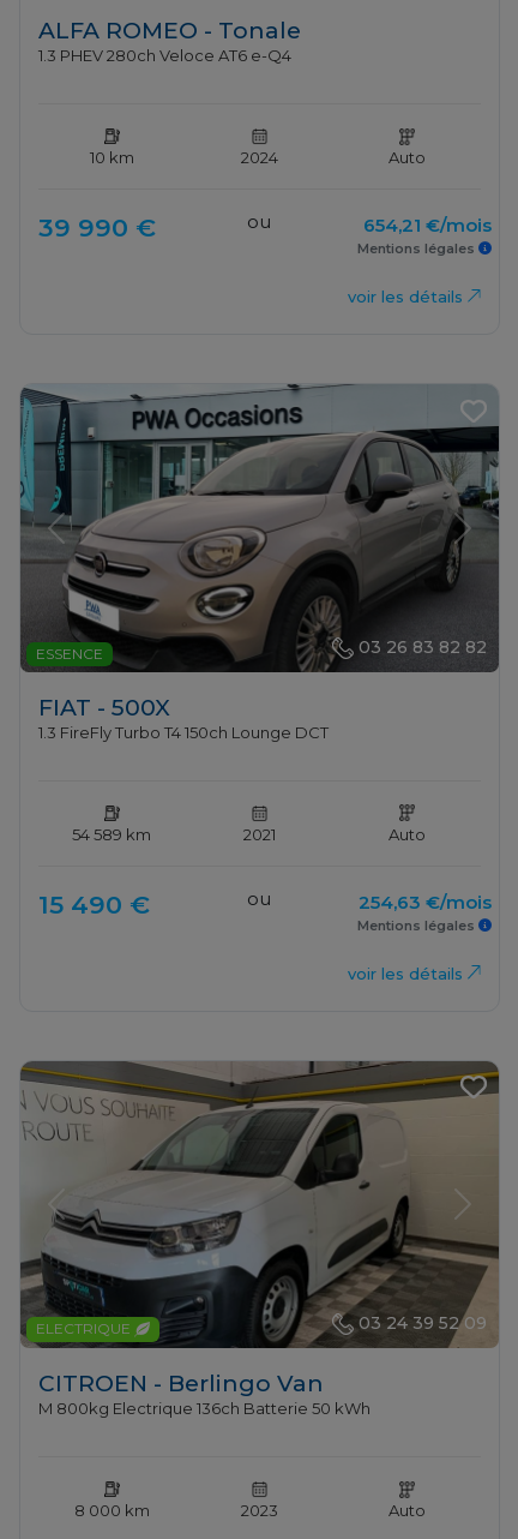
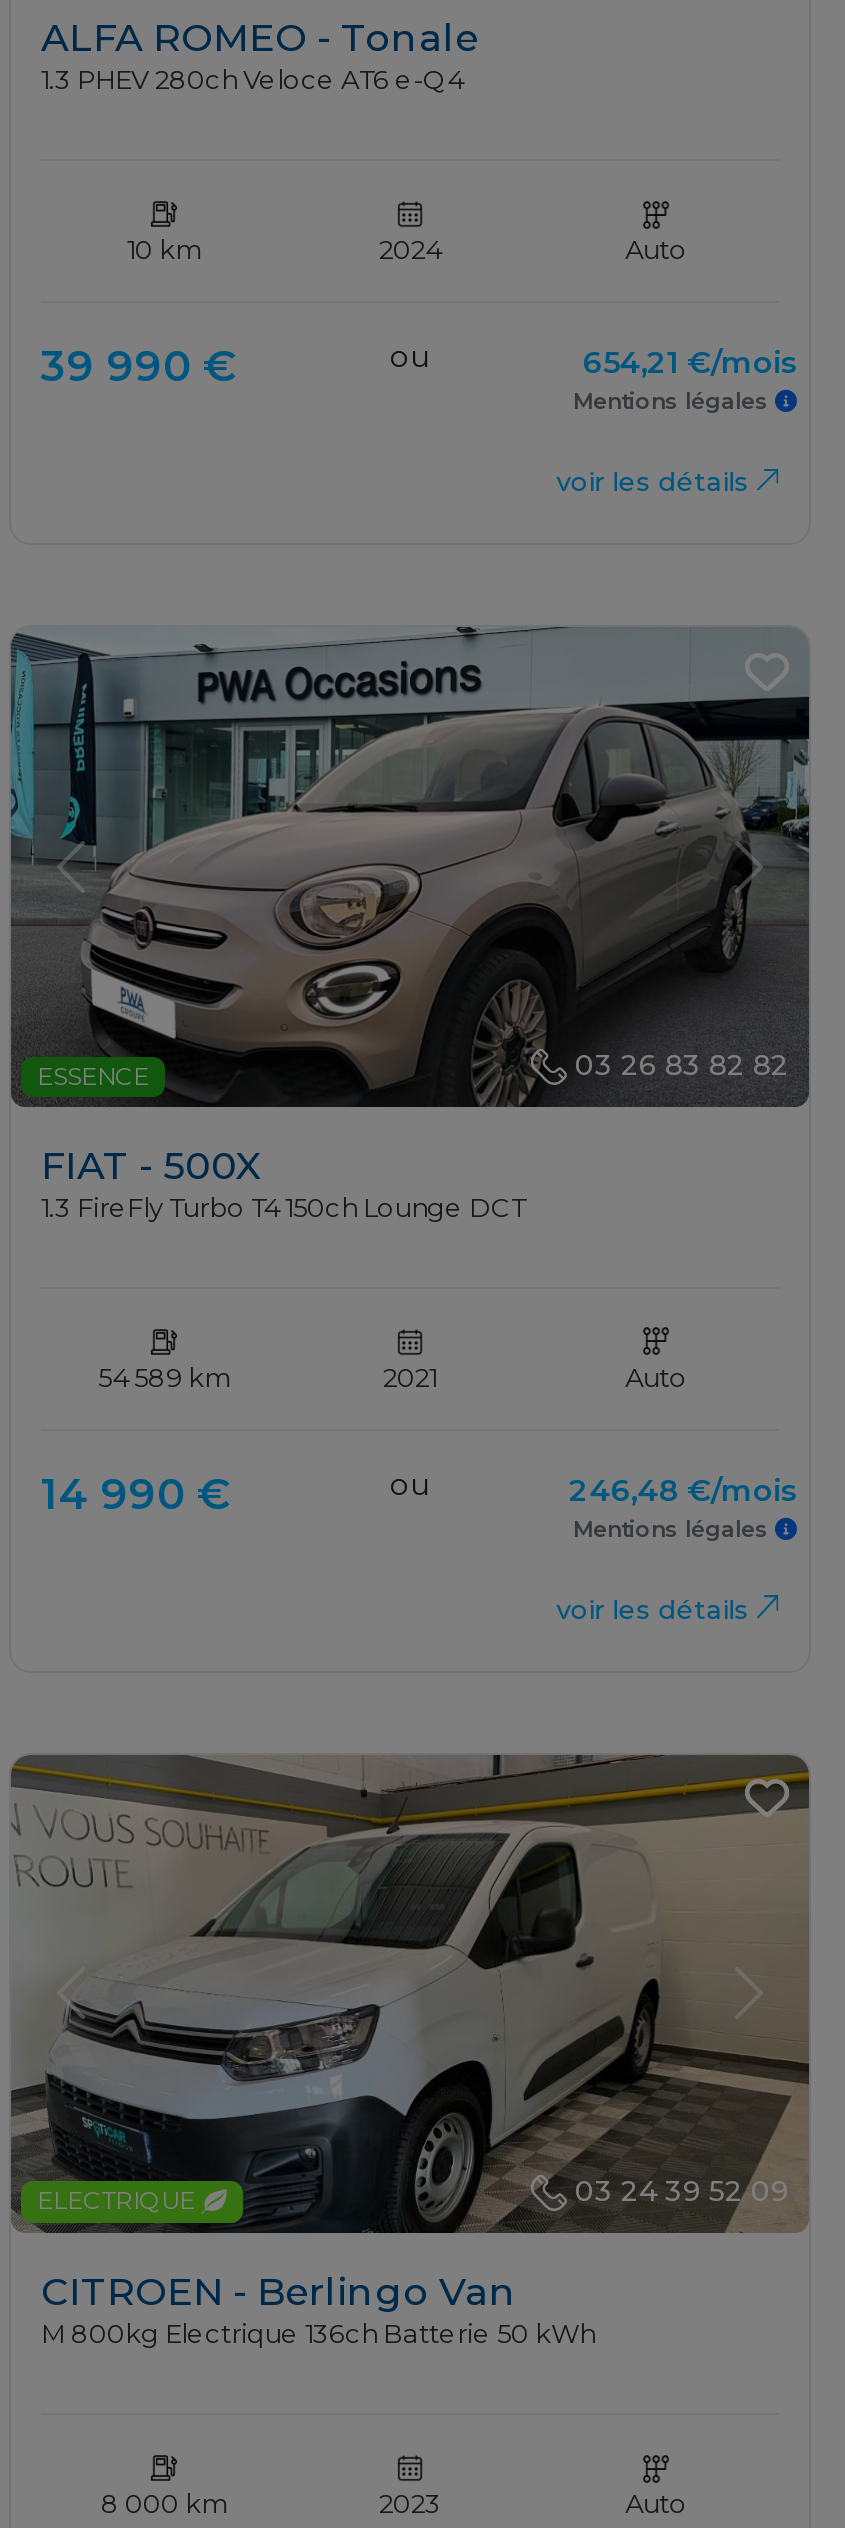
[38,889,150,919] 15 490 € -> [41,1468,231,1518] 14 990 €
[359,890,492,913] 254,63 €/mois -> [569,1470,797,1508] 246,48 €/mois

